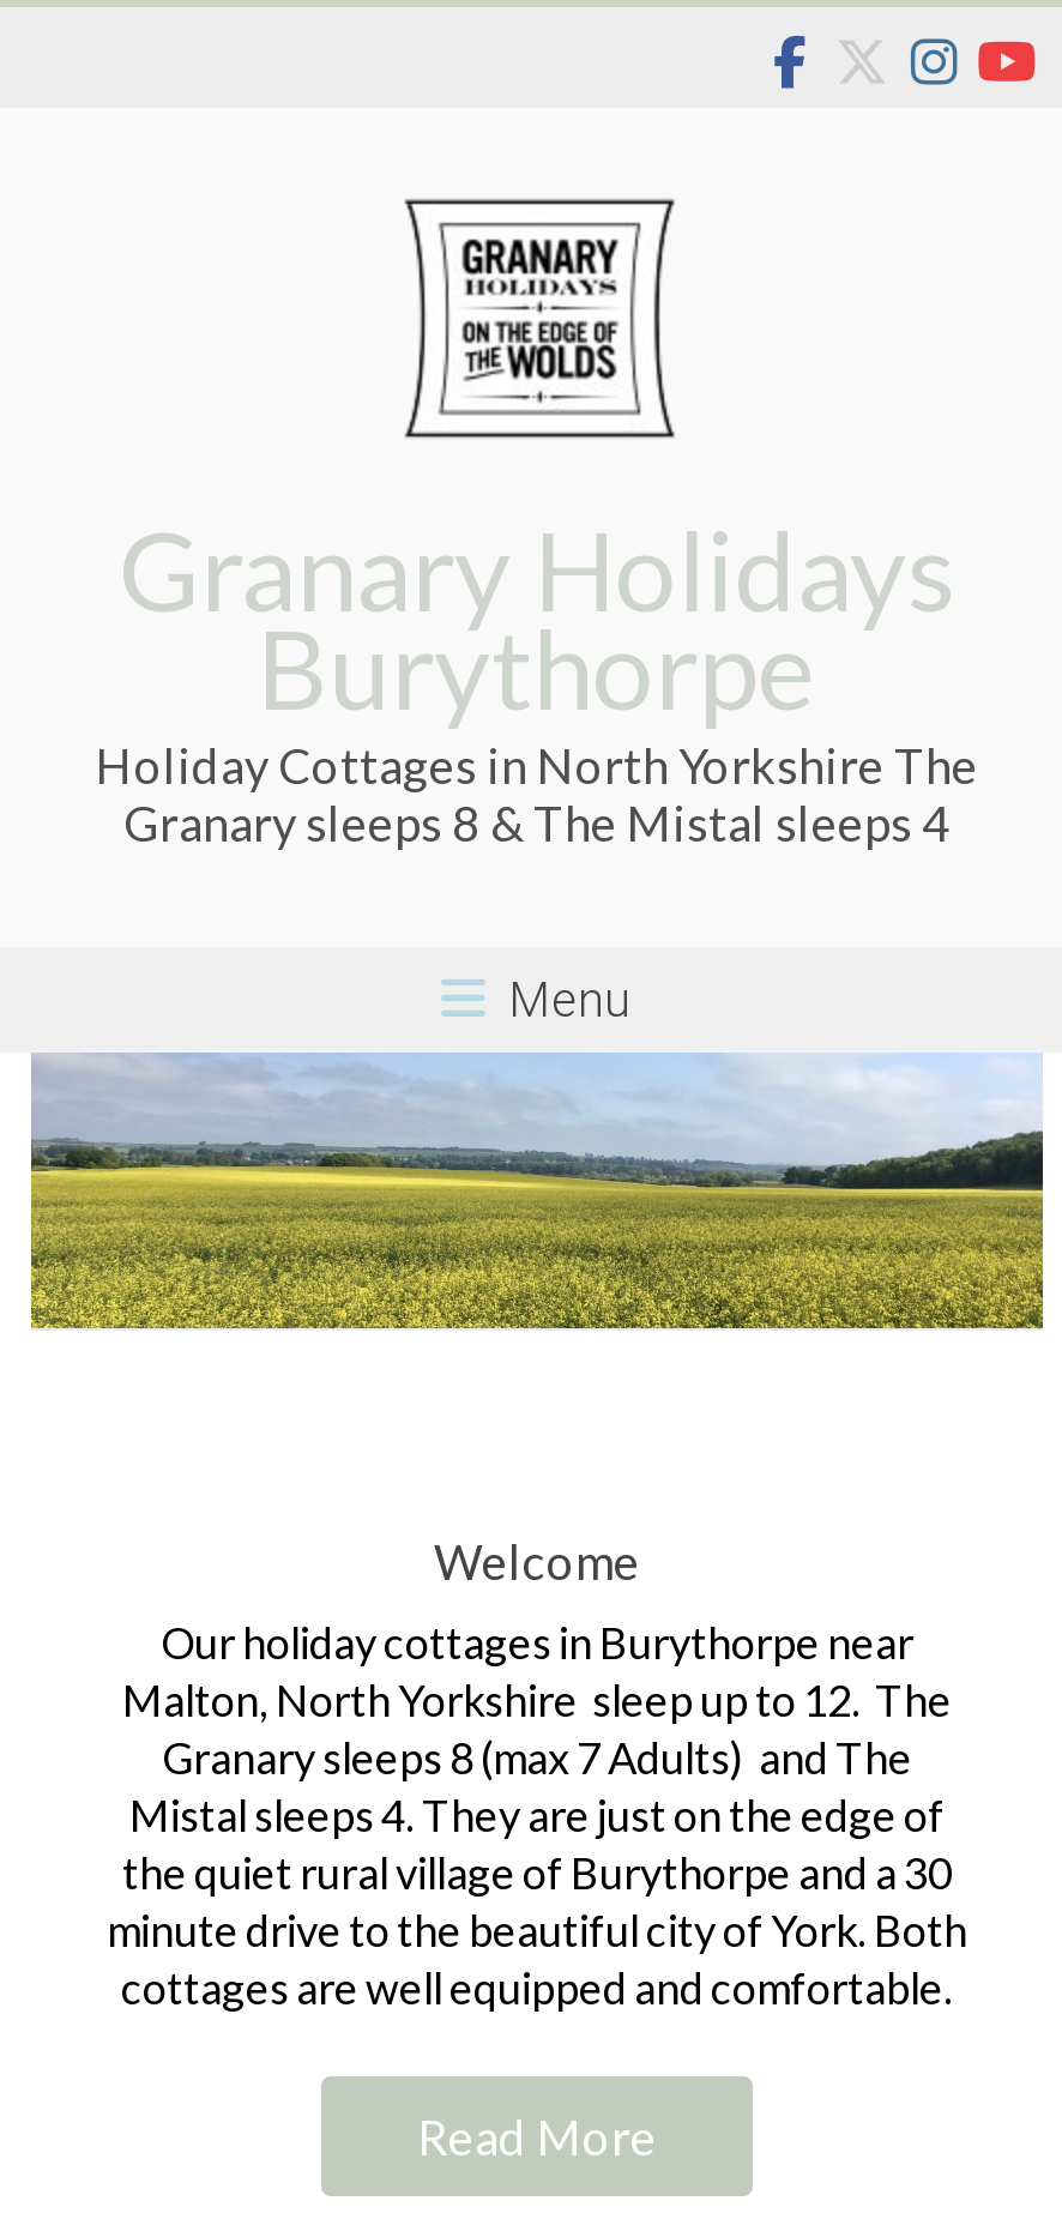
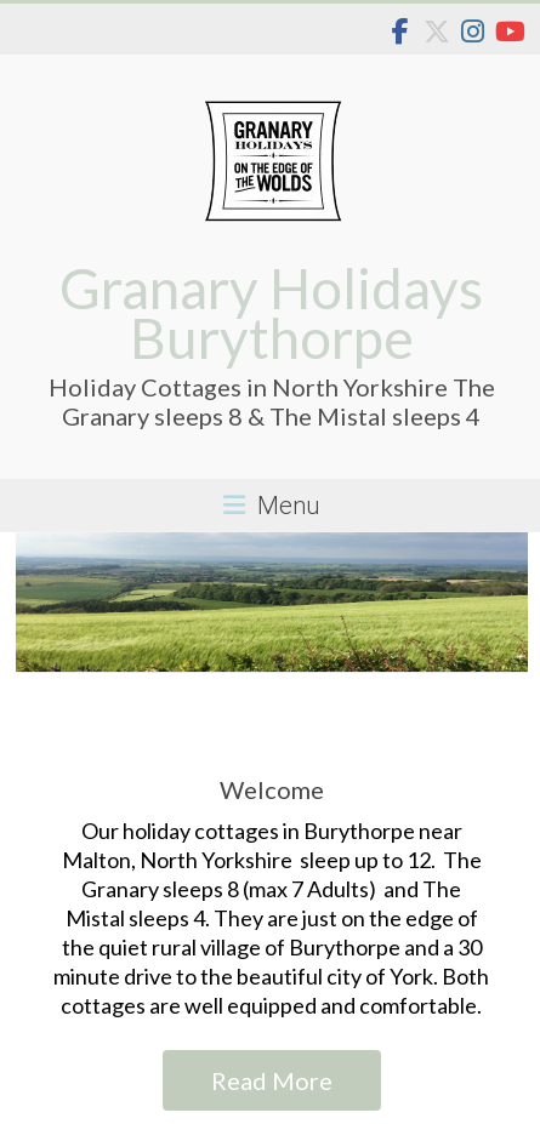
[29,1050,1045,1331] [image] -> [15,532,529,673] [image]

